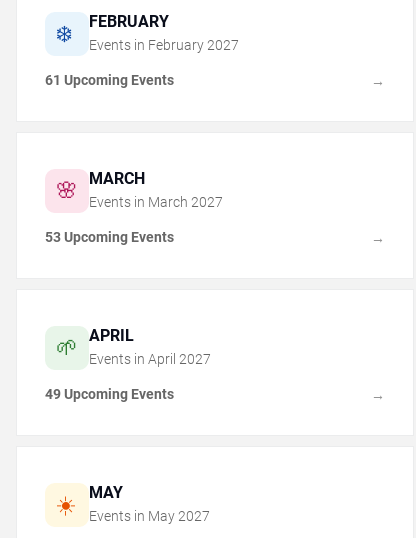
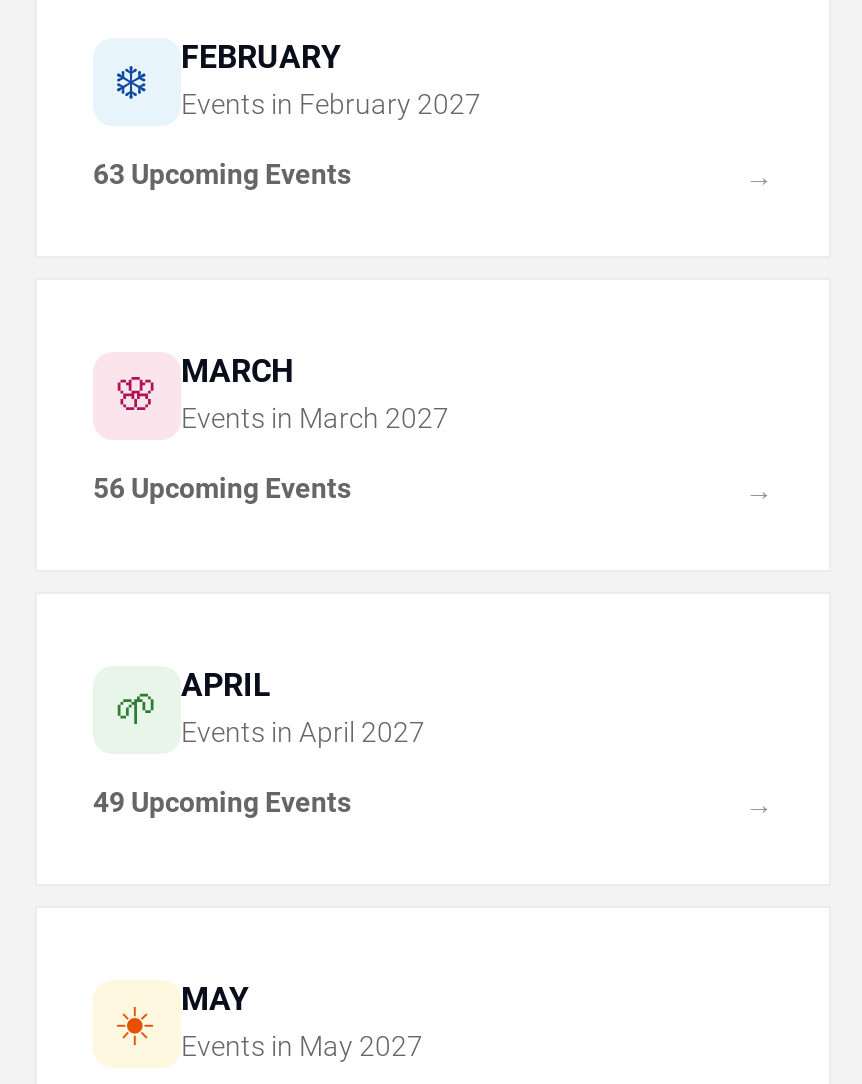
[45,72,174,88] 61 Upcoming Events -> [93,159,351,191] 63 Upcoming Events
[45,229,174,245] 53 Upcoming Events -> [93,473,351,505] 56 Upcoming Events

